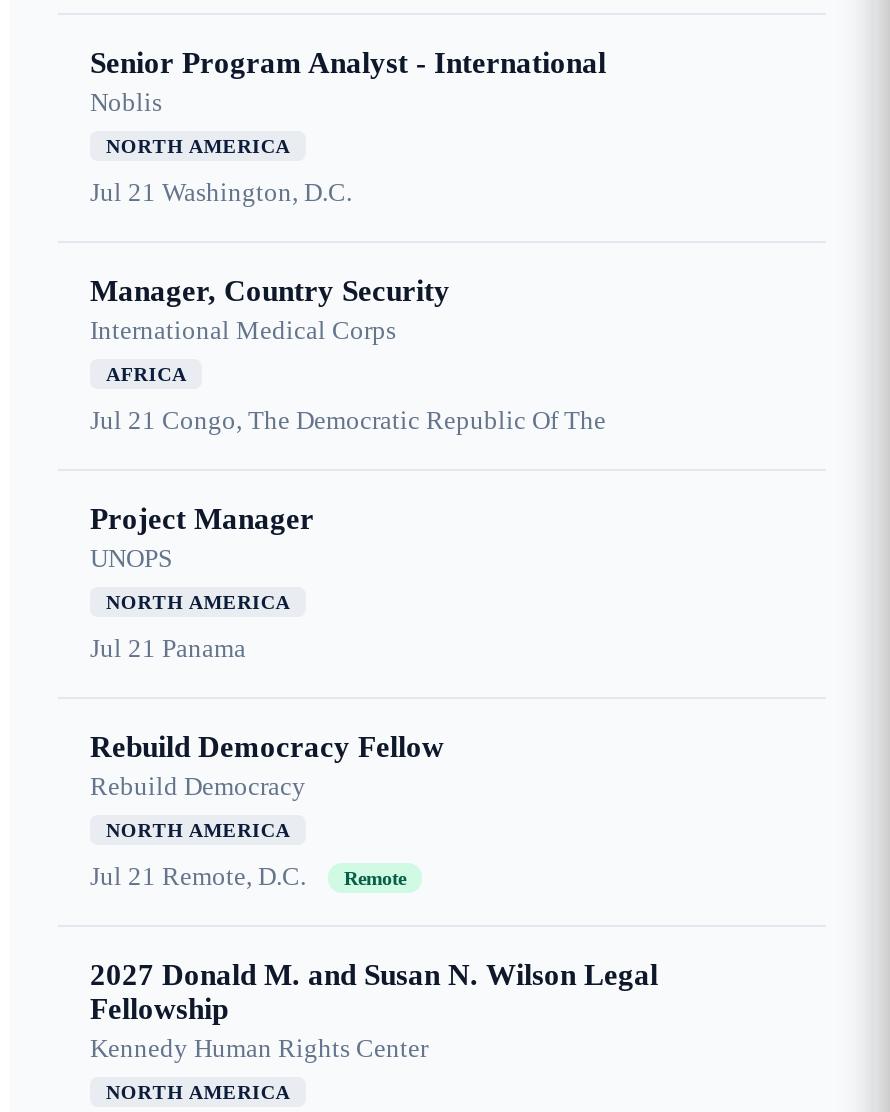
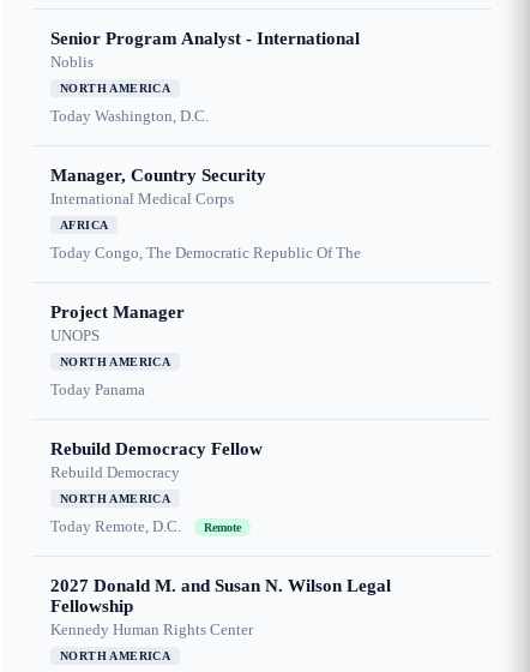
[90,177,352,207] Jul 21 Washington, D.C. -> [50,107,209,125] Today Washington, D.C.
[90,405,606,435] Jul 21 Congo, The Democratic Republic Of The -> [50,244,361,262] Today Congo, The Democratic Republic Of The
[90,633,246,663] Jul 21 Panama -> [50,381,145,399] Today Panama
[90,861,306,891] Jul 21 Remote, D.C. -> [50,517,181,535] Today Remote, D.C.

